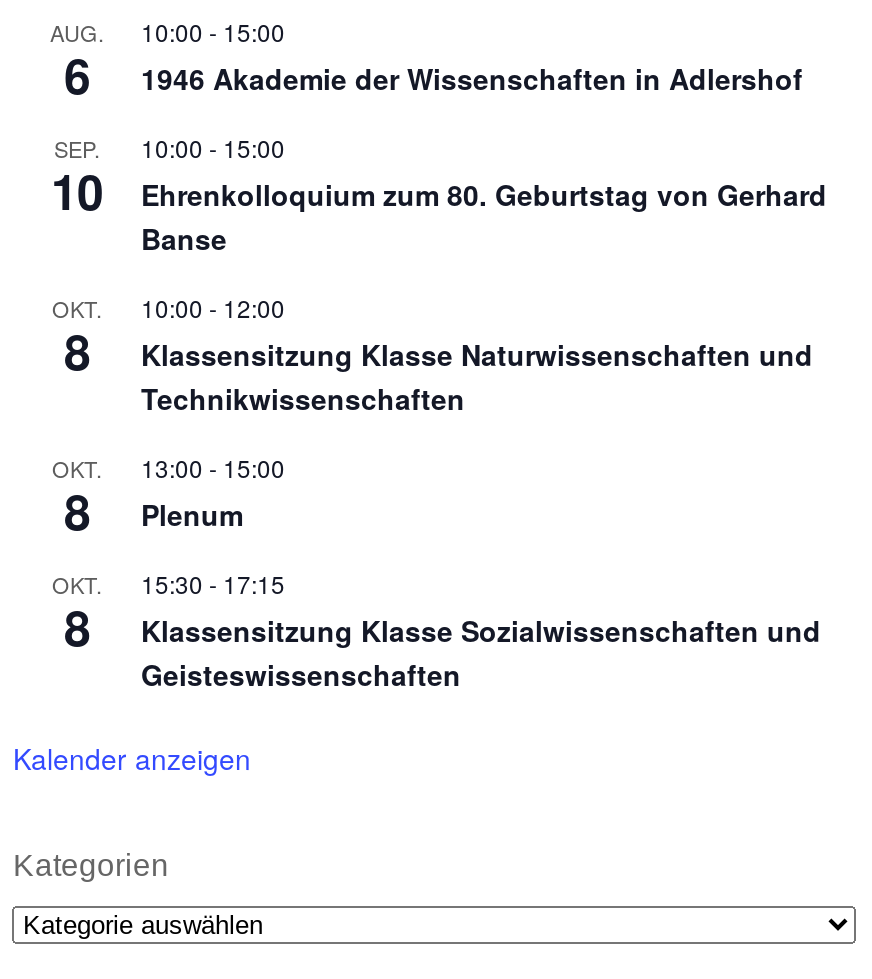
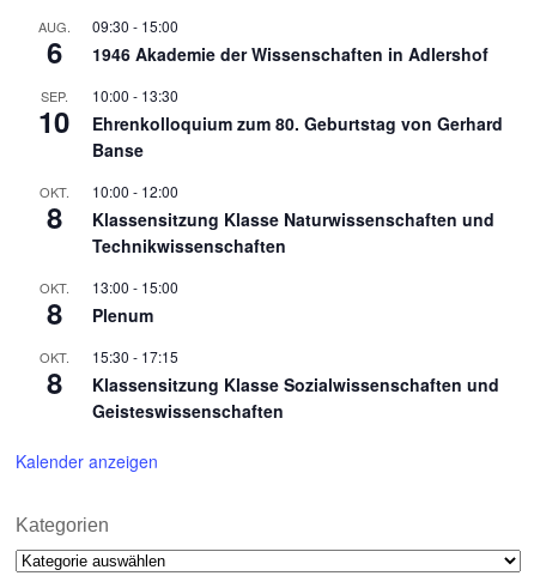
[50,13,285,47] AUG. 10:00 - 15:00 -> [38,15,179,35] AUG. 09:30 - 15:00
[54,129,285,163] SEP. 10:00 - 15:00 -> [41,85,179,105] SEP. 10:00 - 13:30

